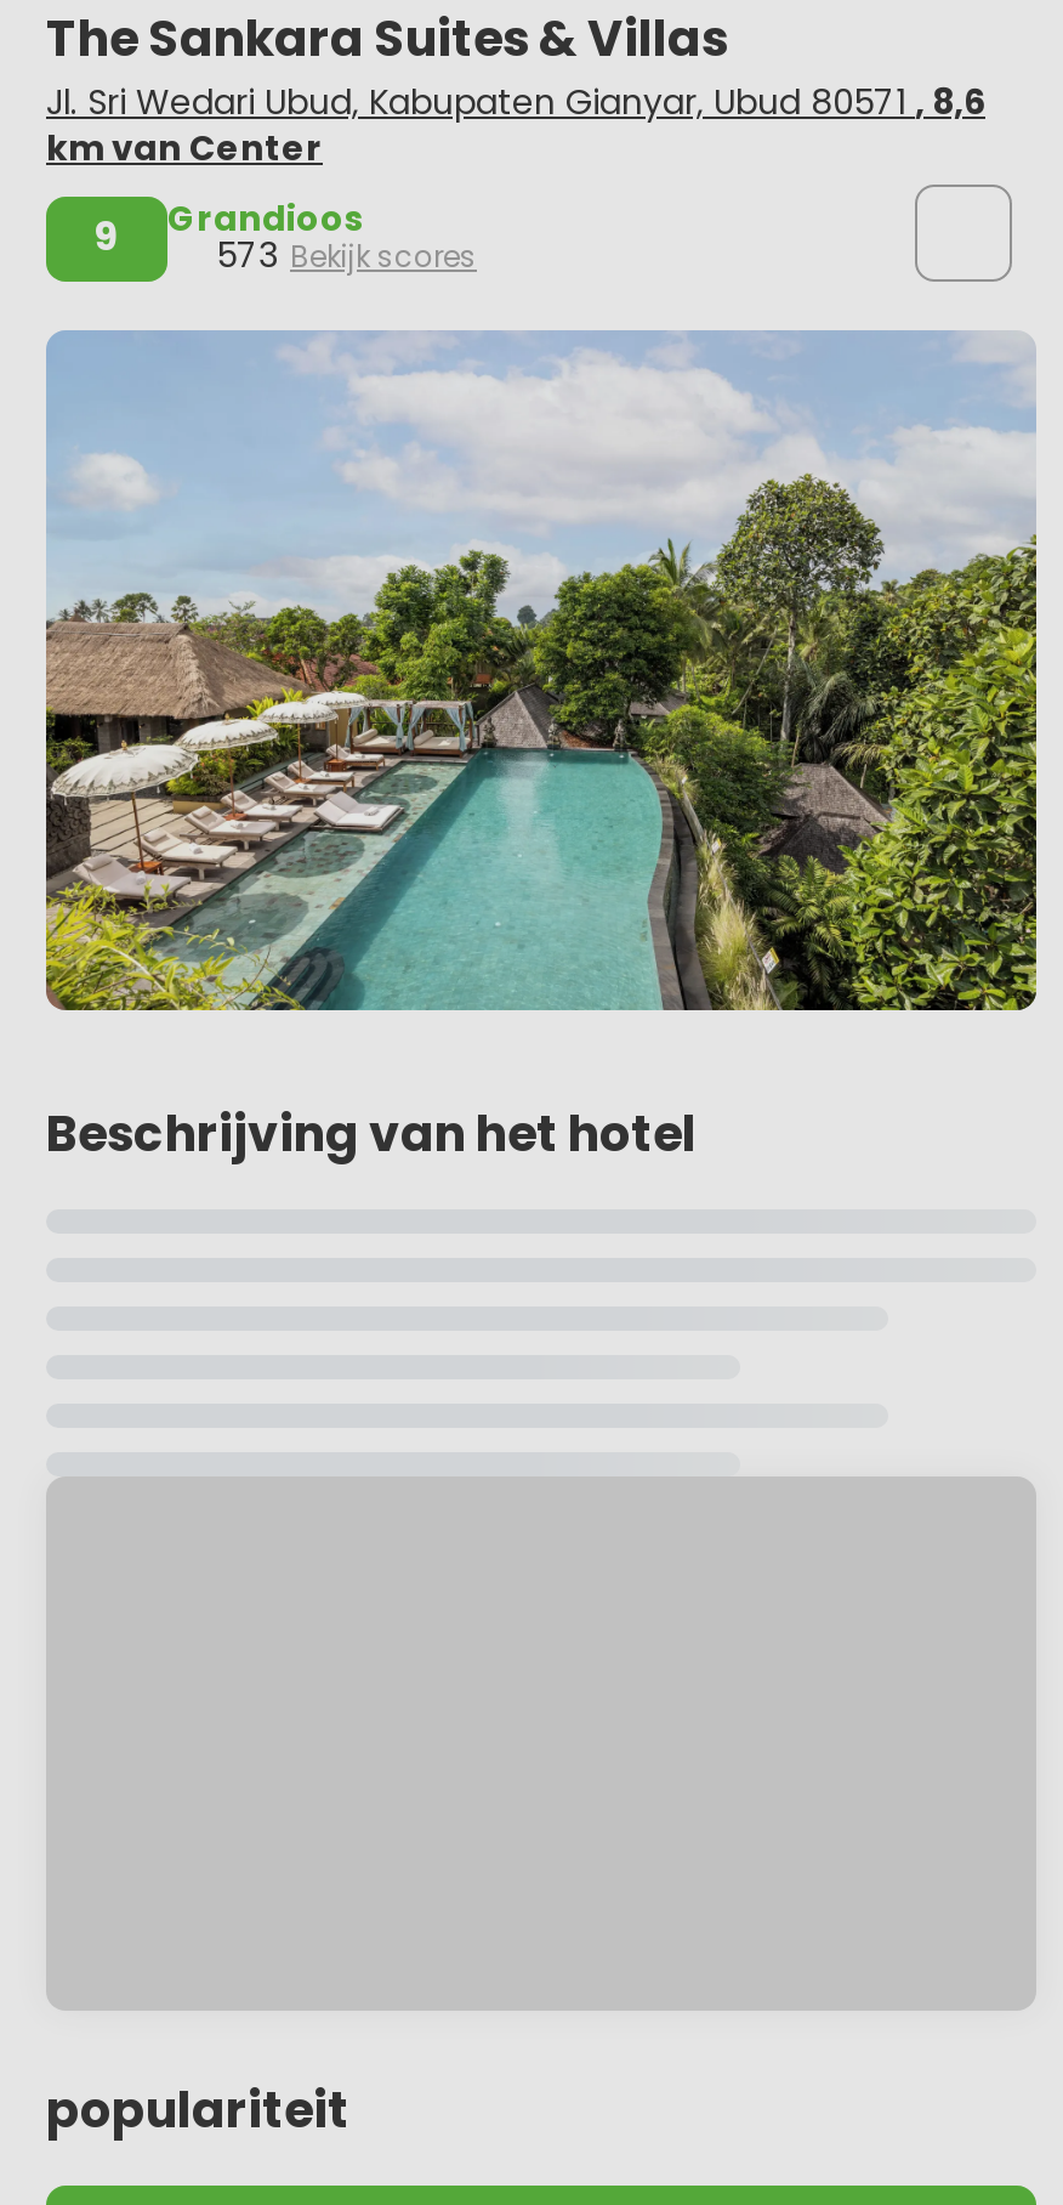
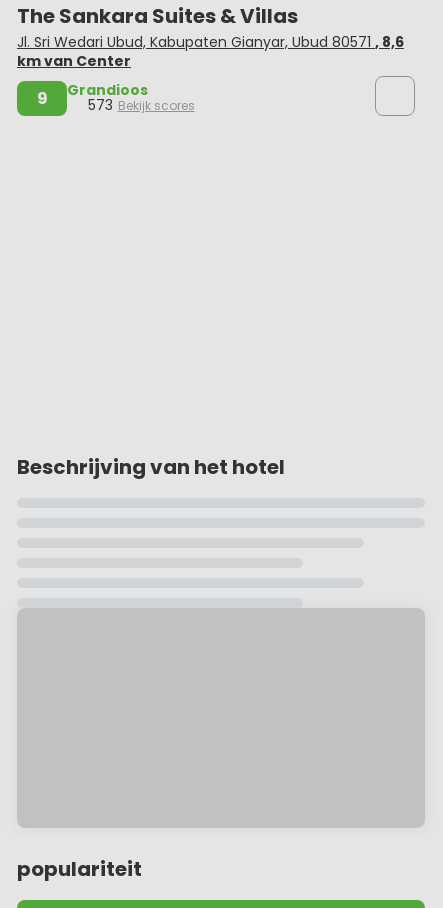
[44,328,1039,1013] [image] -> none

